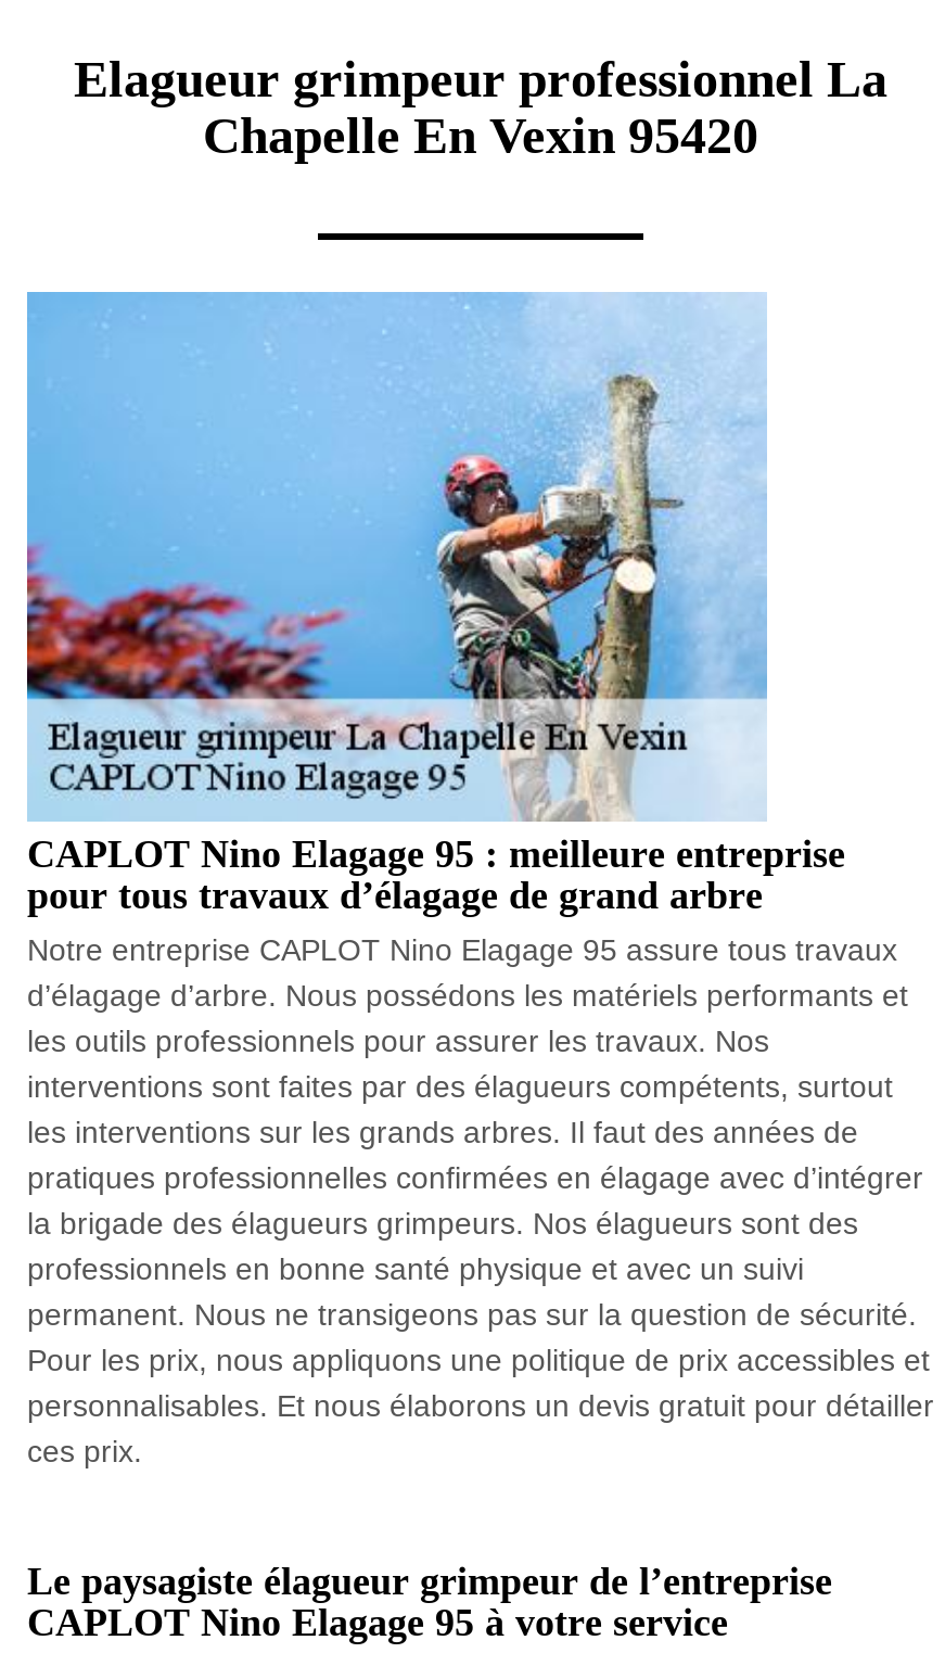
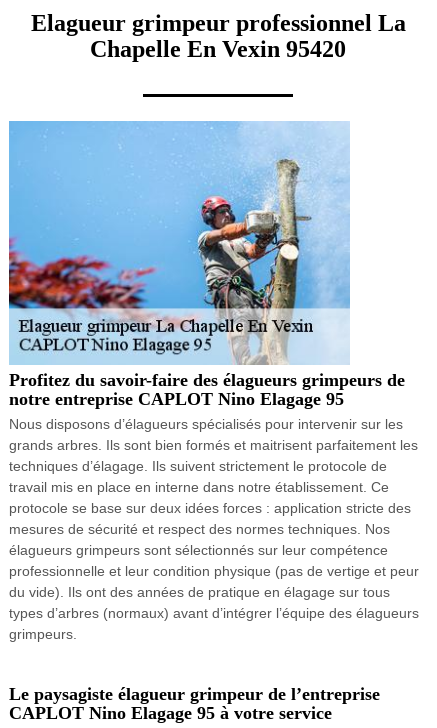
[27,832,934,1468] CAPLOT Nino Elagage 95 : meilleure entreprise | pour tous travaux d’élagage de grand arbre | Notre entreprise CAPLOT Nino Elagage 95 assure tous travaux | d’élagage d’arbre. Nous possédons les matériels performants et | les outils professionnels pour assurer les travaux. Nos | interventions sont faites par des élagueurs compétents, surtout | les interventions sur les grands arbres. Il faut des années de | pratiques professionnelles confirmées en élagage avec d’intégrer | la brigade des élagueurs grimpeurs. Nos élagueurs sont des | professionnels en bonne santé physique et avec un suivi | permanent. Nous ne transigeons pas sur la question de sécurité. | Pour les prix, nous appliquons une politique de prix accessibles et | personnalisables. Et nous élaborons un devis gratuit pour détailler | ces prix. -> [9,370,419,642] Profitez du savoir-faire des élagueurs grimpeurs de | notre entreprise CAPLOT Nino Elagage 95 | Nous disposons d’élagueurs spécialisés pour intervenir sur les | grands arbres. Ils sont bien formés et maitrisent parfaitement les | techniques d’élagage. Ils suivent strictement le protocole de | travail mis en place en interne dans notre établissement. Ce | protocole se base sur deux idées forces : application stricte des | mesures de sécurité et respect des normes techniques. Nos | élagueurs grimpeurs sont sélectionnés sur leur compétence | professionnelle et leur condition physique (pas de vertige et peur | du vide). Ils ont des années de pratique en élagage sur tous | types d’arbres (normaux) avant d’intégrer l’équipe des élagueurs | grimpeurs.

